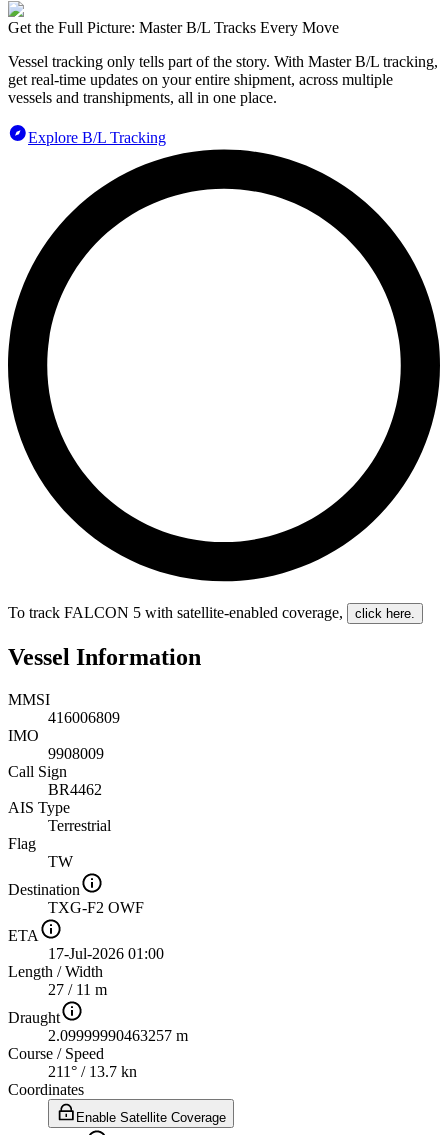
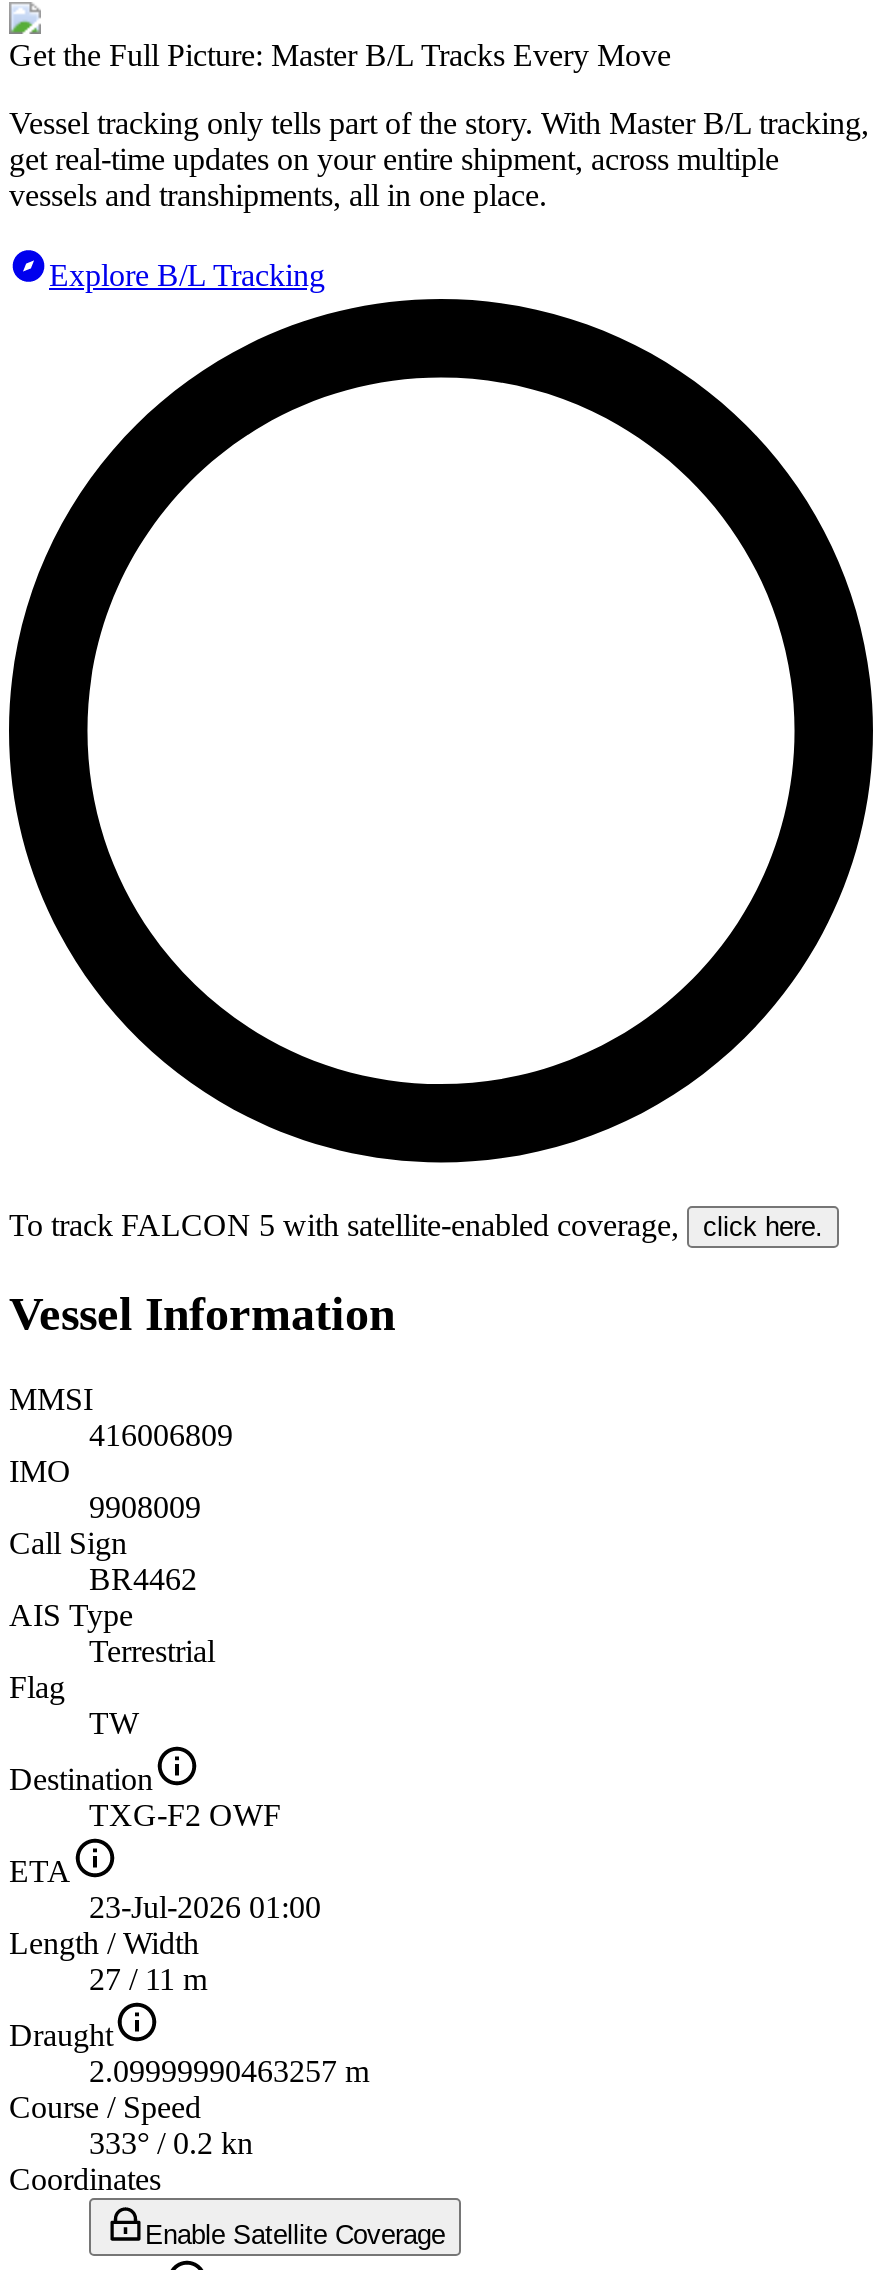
[48,945,164,962] 17-Jul-2026 01:00 -> [89,1890,321,1924] 23-Jul-2026 01:00
[48,1063,137,1080] 211° / 13.7 kn -> [89,2126,253,2160] 333° / 0.2 kn

